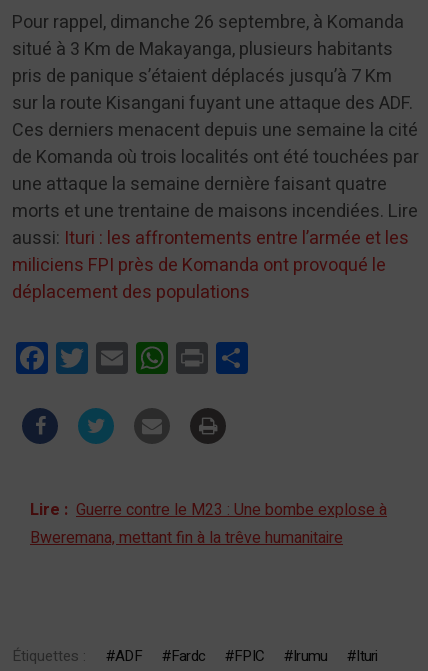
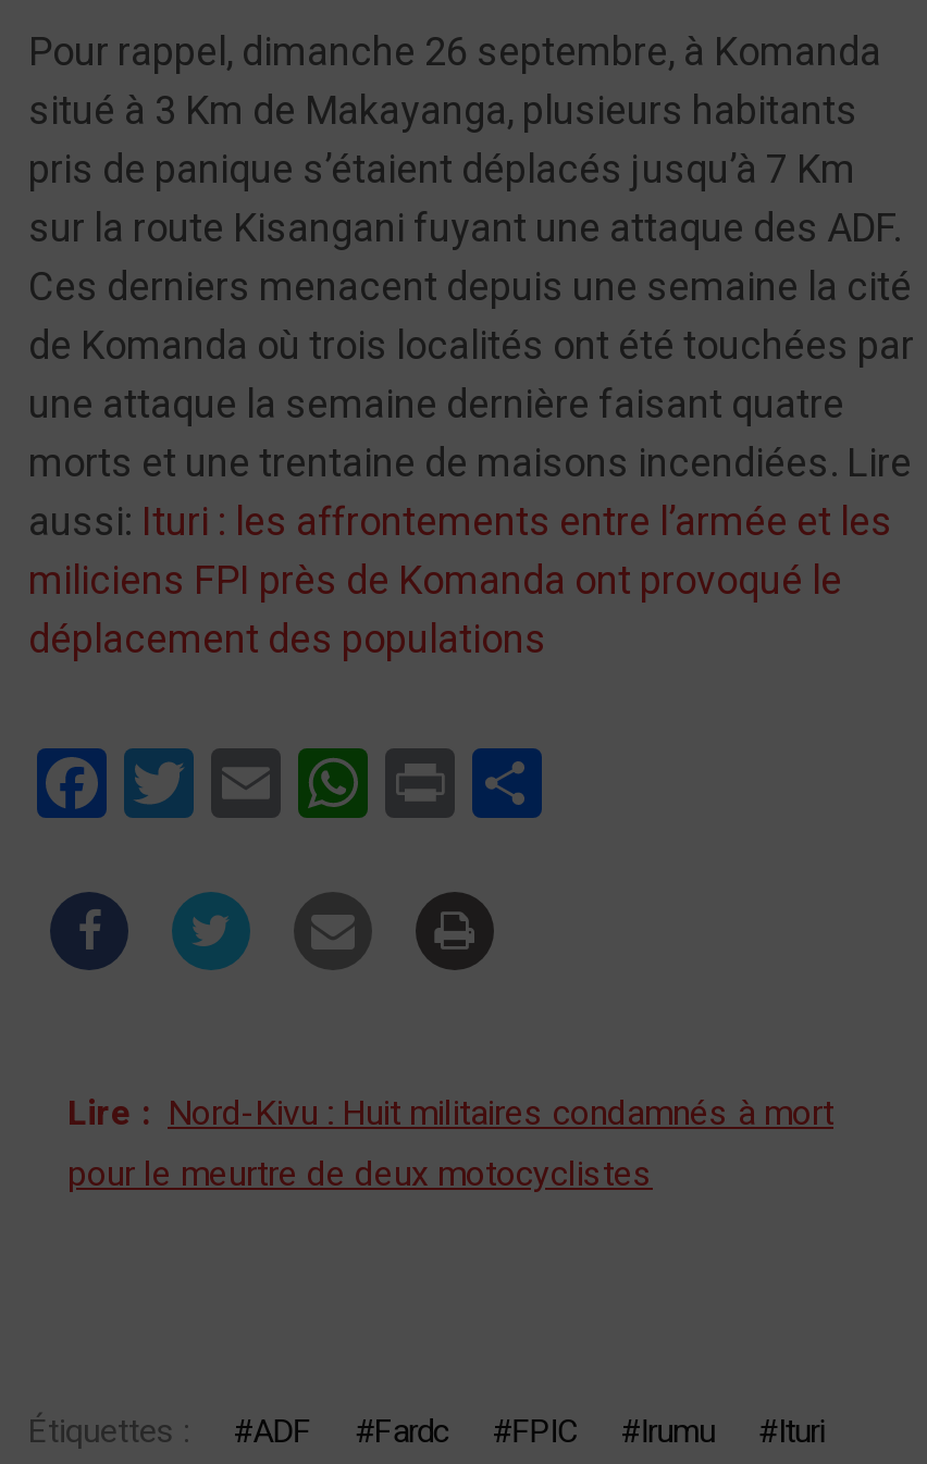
[30,498,387,550] Lire : Guerre contre le M23 : Une bombe explose à | Bweremana, mettant fin à la trêve humanitaire -> [67,1088,833,1201] Lire : Nord-Kivu : Huit militaires condamnés à mort | pour le meurtre de deux motocyclistes

